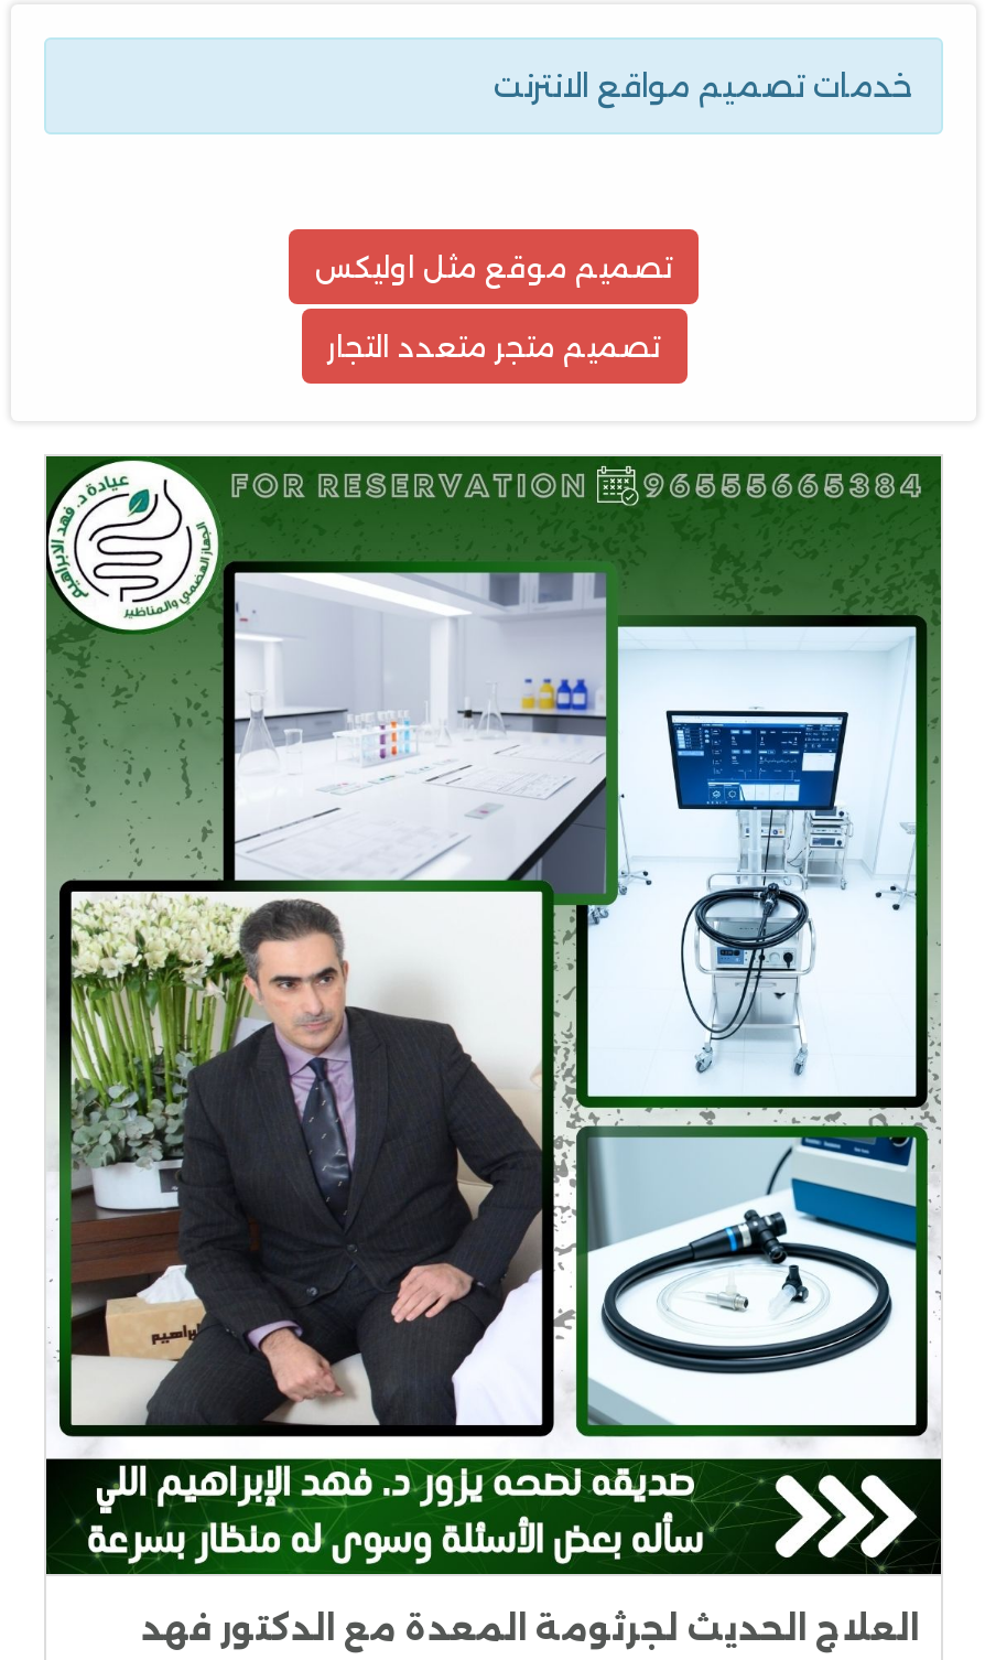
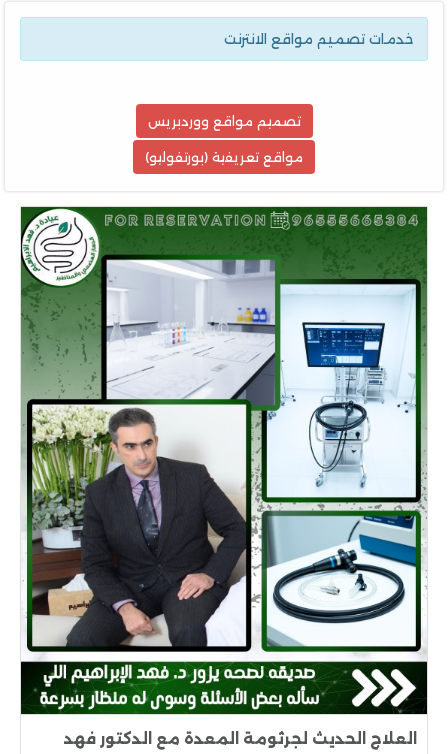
[315,249,672,284] تصميم موقع مثل اوليكس -> [147,113,300,129] تصميم مواقع ووردبريس
[327,328,660,363] تصميم متجر متعدد التجار -> [145,149,303,165] مواقع تعريفية (بورتفوليو)

